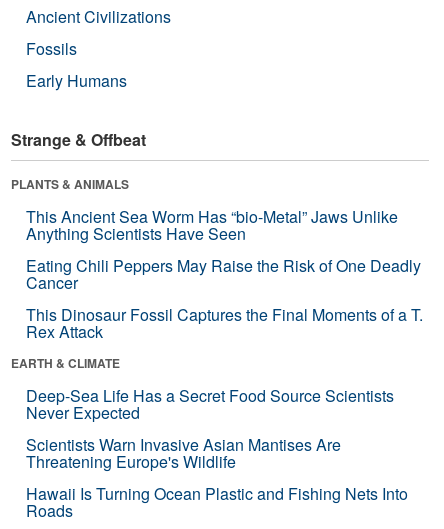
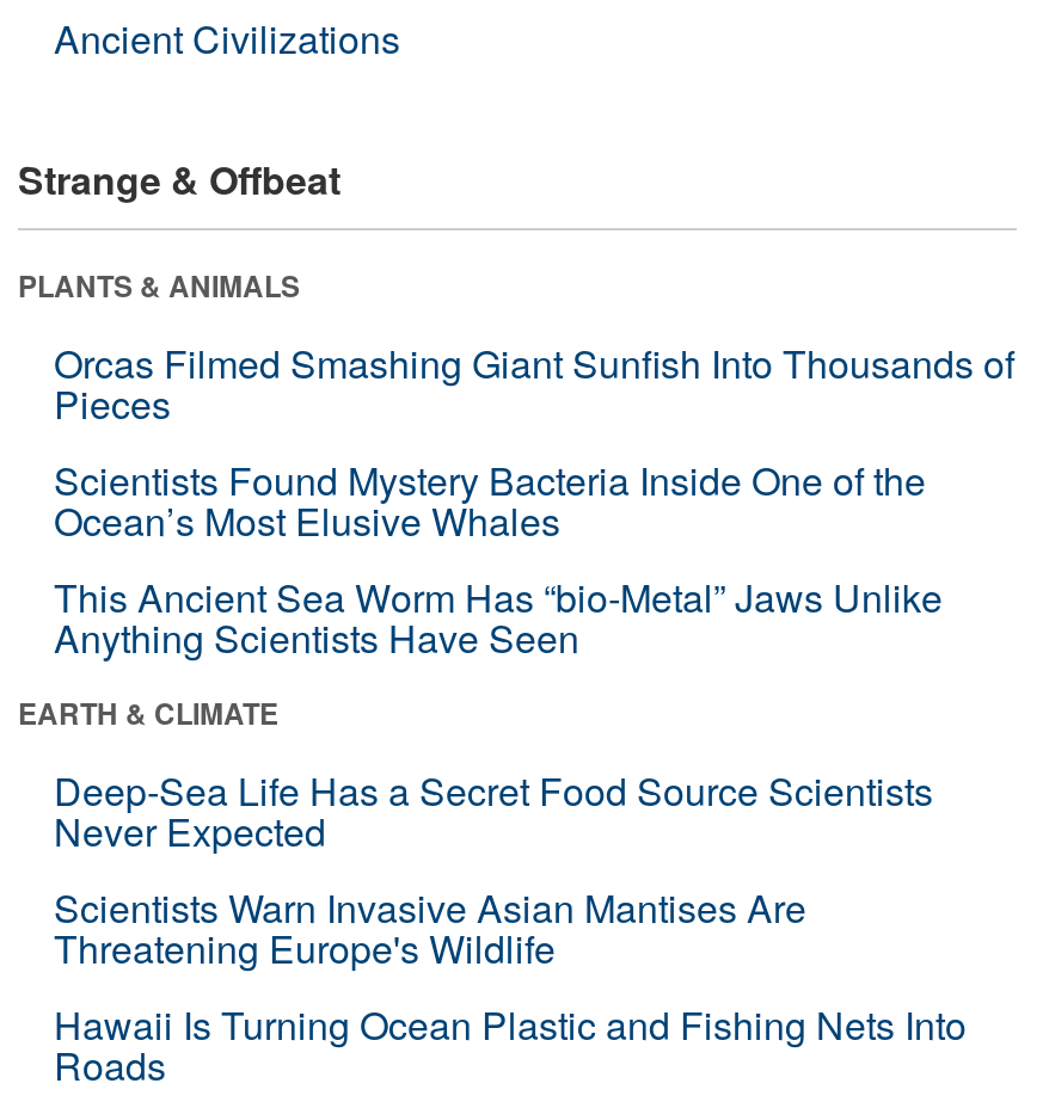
[26,37,127,92] Fossils | Early Humans -> none
none -> [54,335,1014,548] Orcas Filmed Smashing Giant Sunfish Into Thousands of | Pieces | Scientists Found Mystery Bacteria Inside One of the | Ocean’s Most Elusive Whales
moved [26,205,398,245] -> [54,569,943,665]: This Ancient Sea Worm Has “bio-Metal” Jaws Unlike | Anything Scientists Have Seen
[26,254,423,343] Eating Chili Peppers May Raise the Risk of One Deadly | Cancer | This Dinosaur Fossil Captures the Final Moments of a T. | Rex Attack -> none

